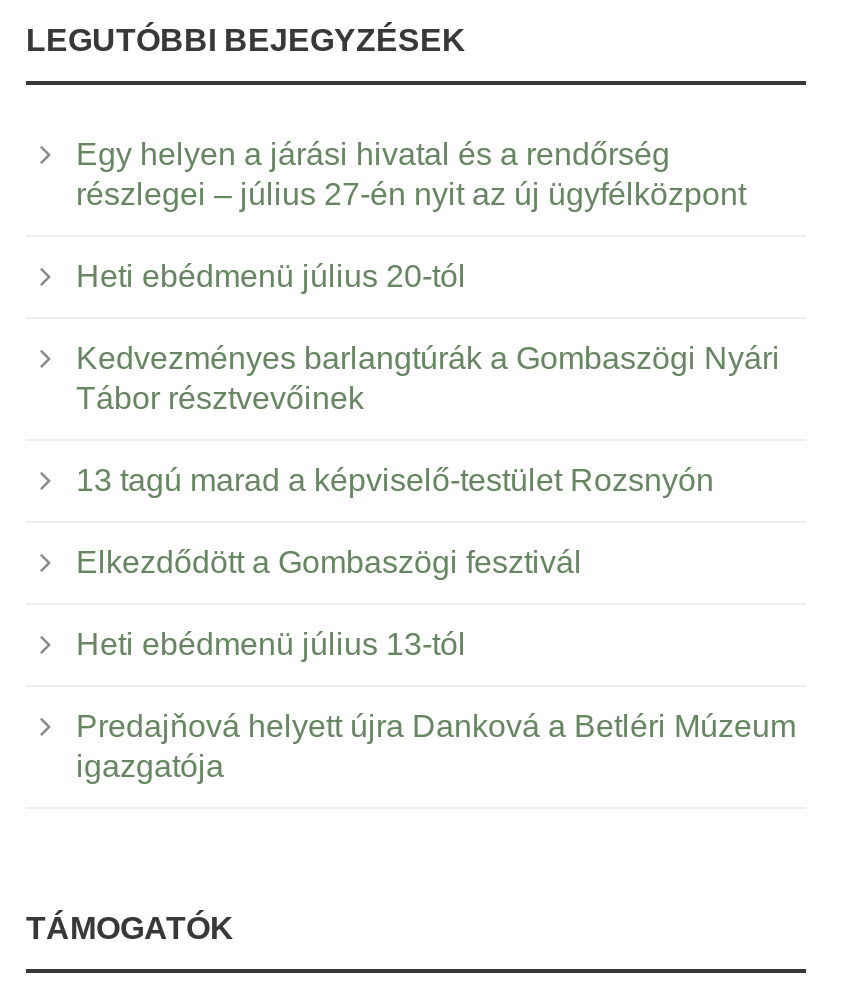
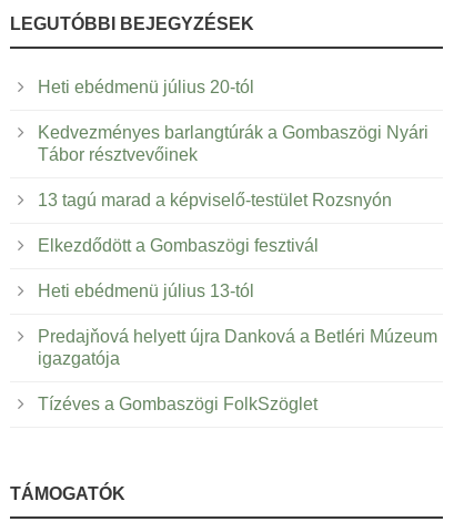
[76,137,746,211] Egy helyen a járási hivatal és a rendőrség | részlegei – július 27-én nyit az új ügyfélközpont -> none
moved [76,259,796,783] -> [38,78,437,368]: Heti ebédmenü július 20-tól | Kedvezményes barlangtúrák a Gombaszögi Nyári | Tábor résztvevőinek | 13 tagú marad a képviselő-testület Rozsnyón | Elkezdődött a Gombaszögi fesztivál | Heti ebédmenü július 13-tól | Predajňová helyett újra Danková a Betléri Múzeum | igazgatója
none -> [38,395,317,414] Tízéves a Gombaszögi FolkSzöglet

